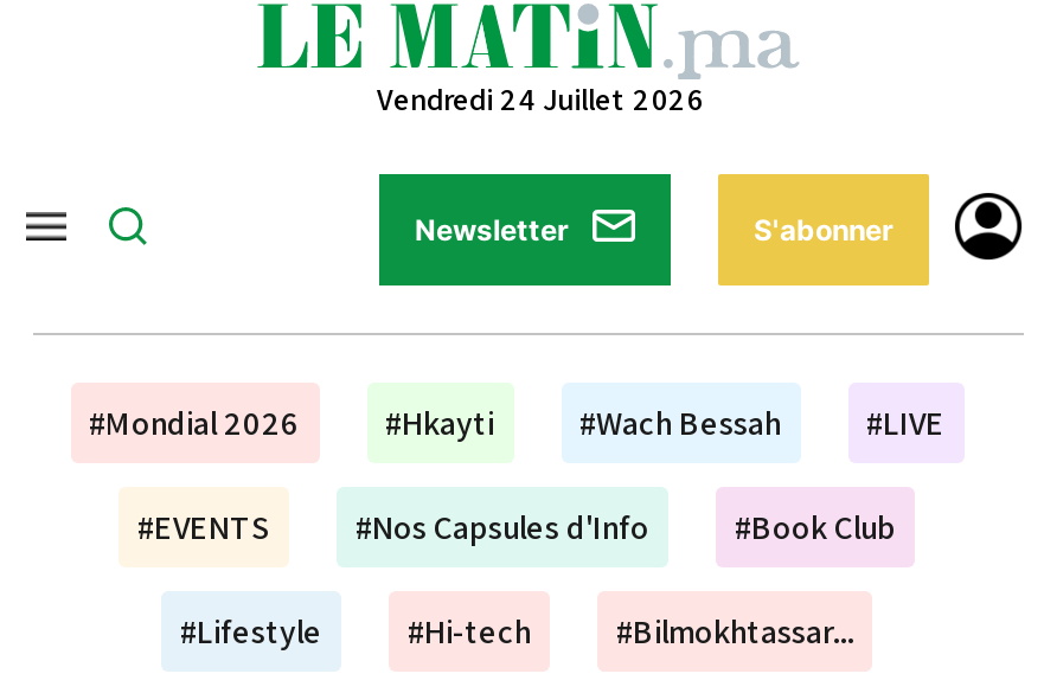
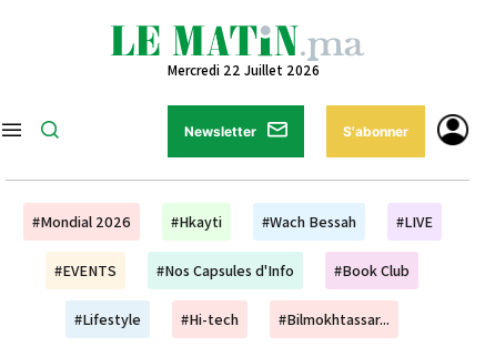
[377,79,704,120] Vendredi 24 Juillet 2026 -> [167,61,319,80] Mercredi 22 Juillet 2026

